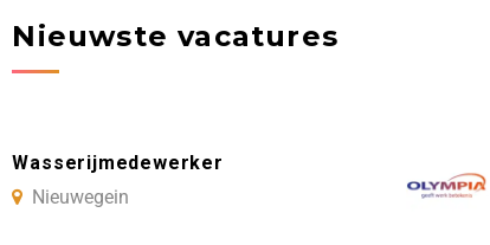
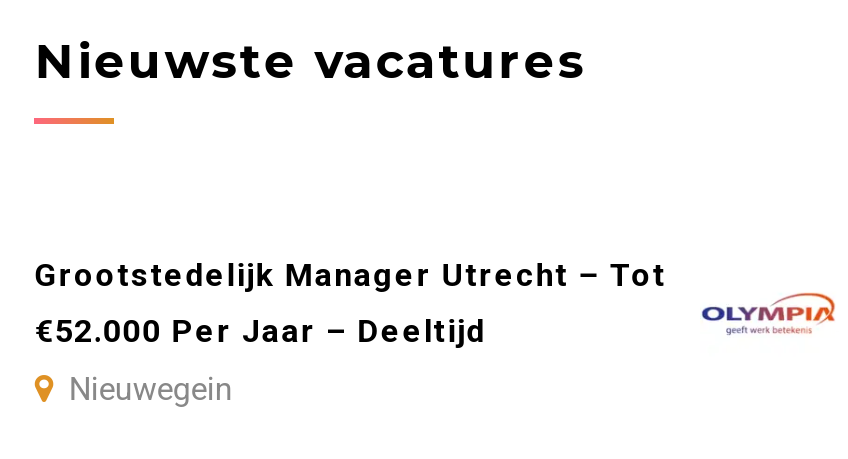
[12,152,223,174] Wasserijmedewerker -> [35,255,666,349] Grootstedelijk Manager Utrecht – Tot | €52.000 Per Jaar – Deeltijd

